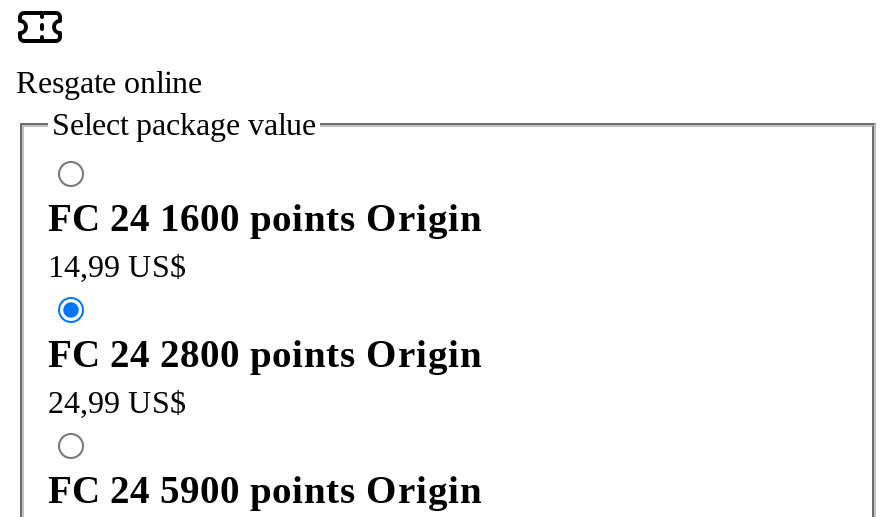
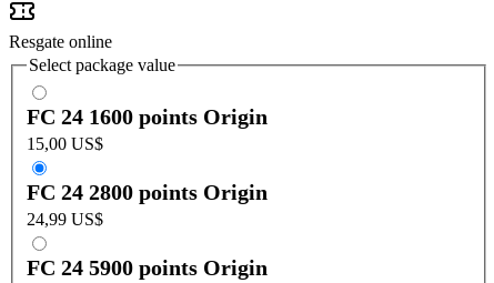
[48,248,186,282] 14,99 US$ -> [27,134,103,153] 15,00 US$

